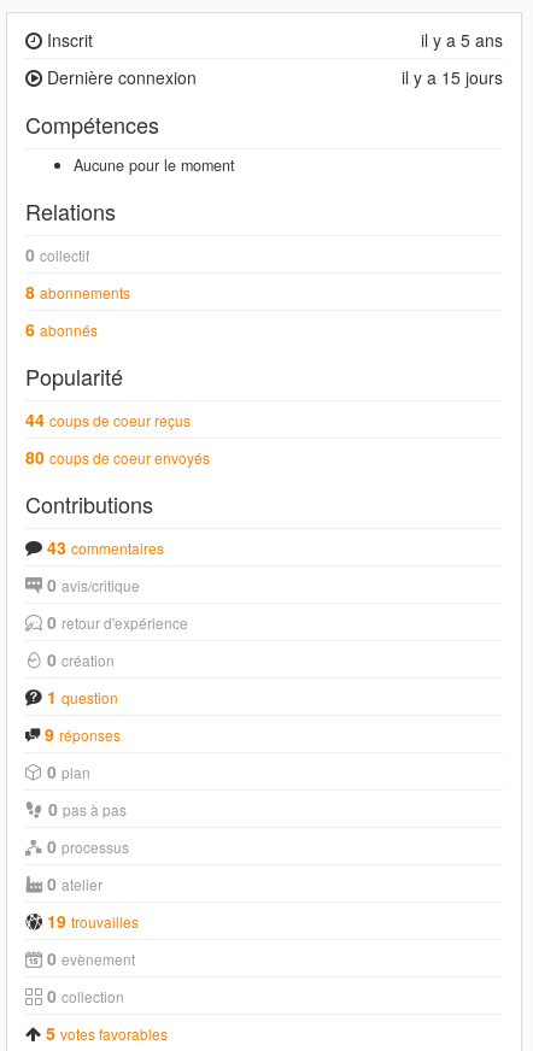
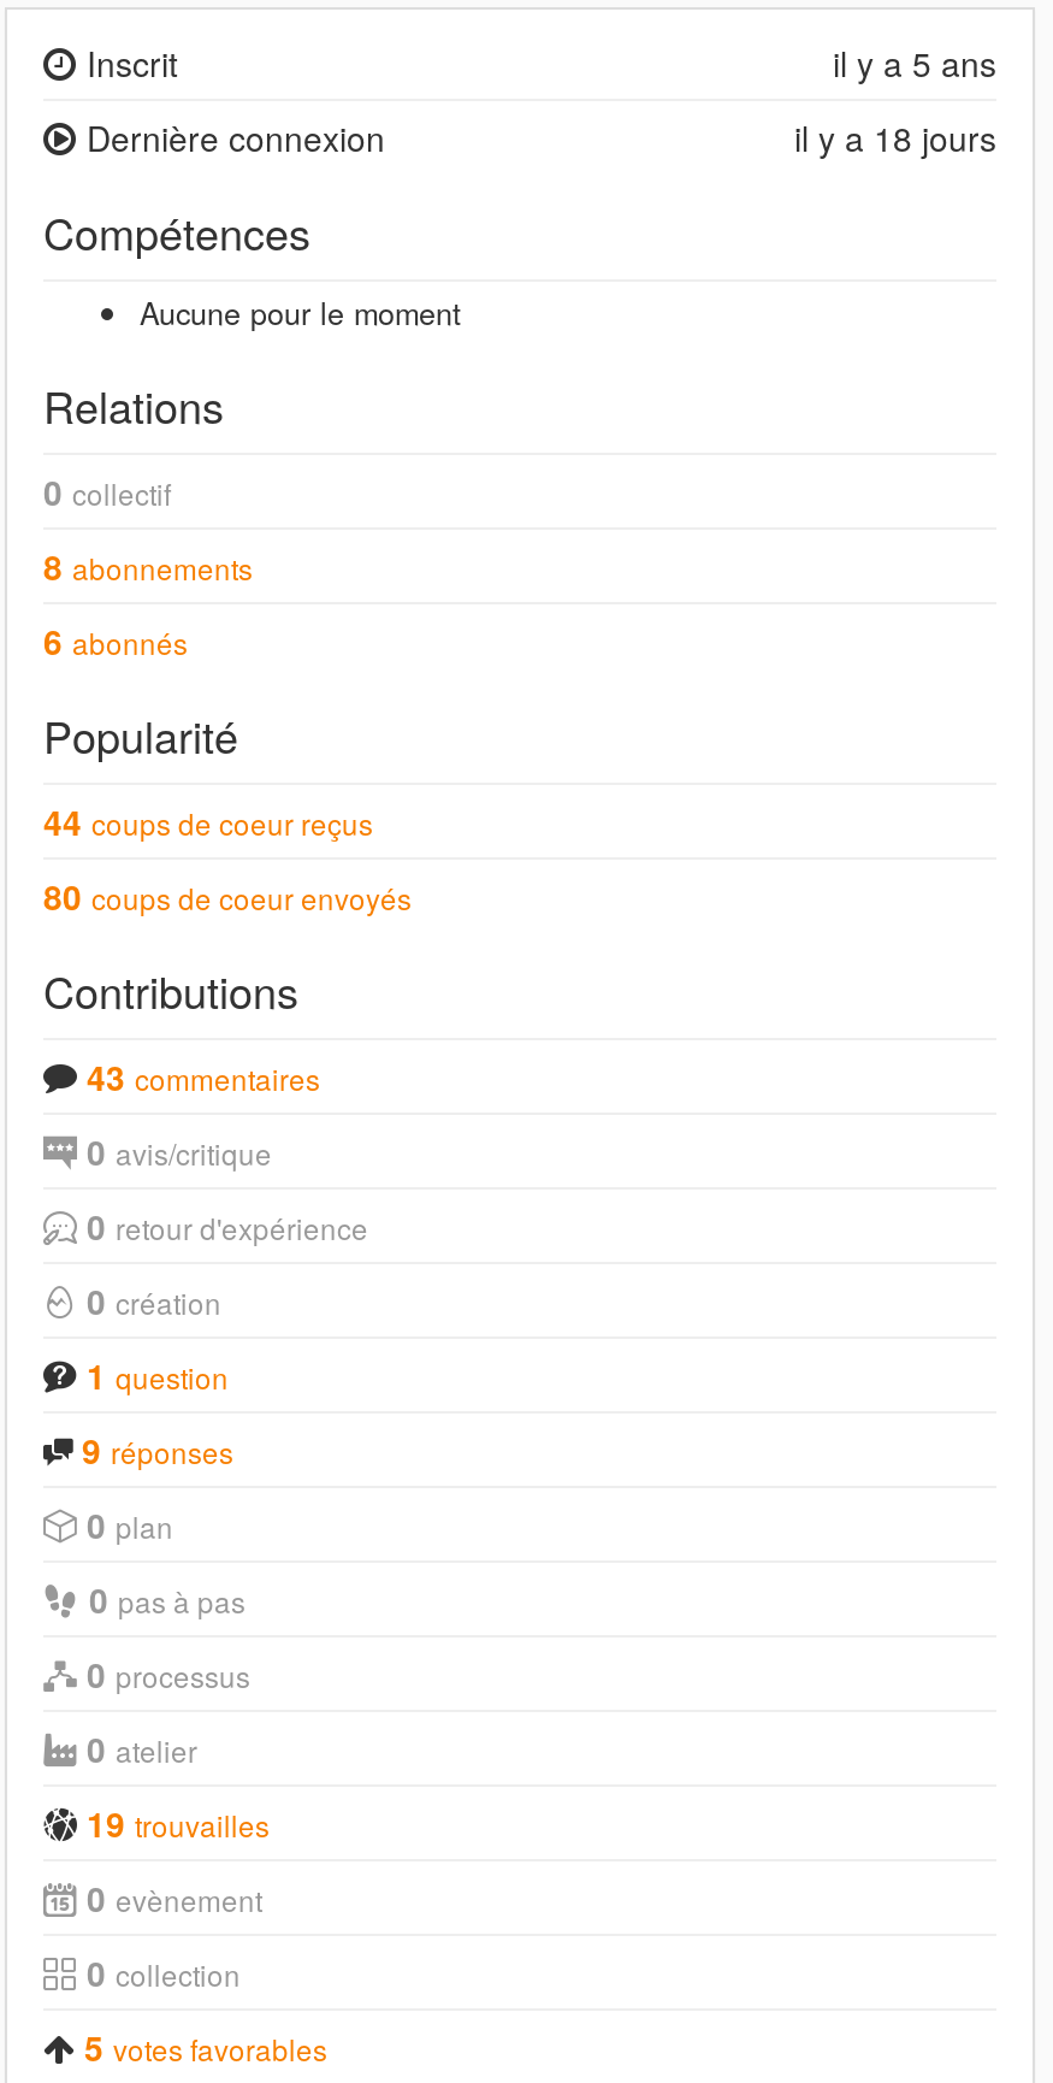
[402,65,503,89] il y a 15 jours -> [794,113,996,161] il y a 18 jours

